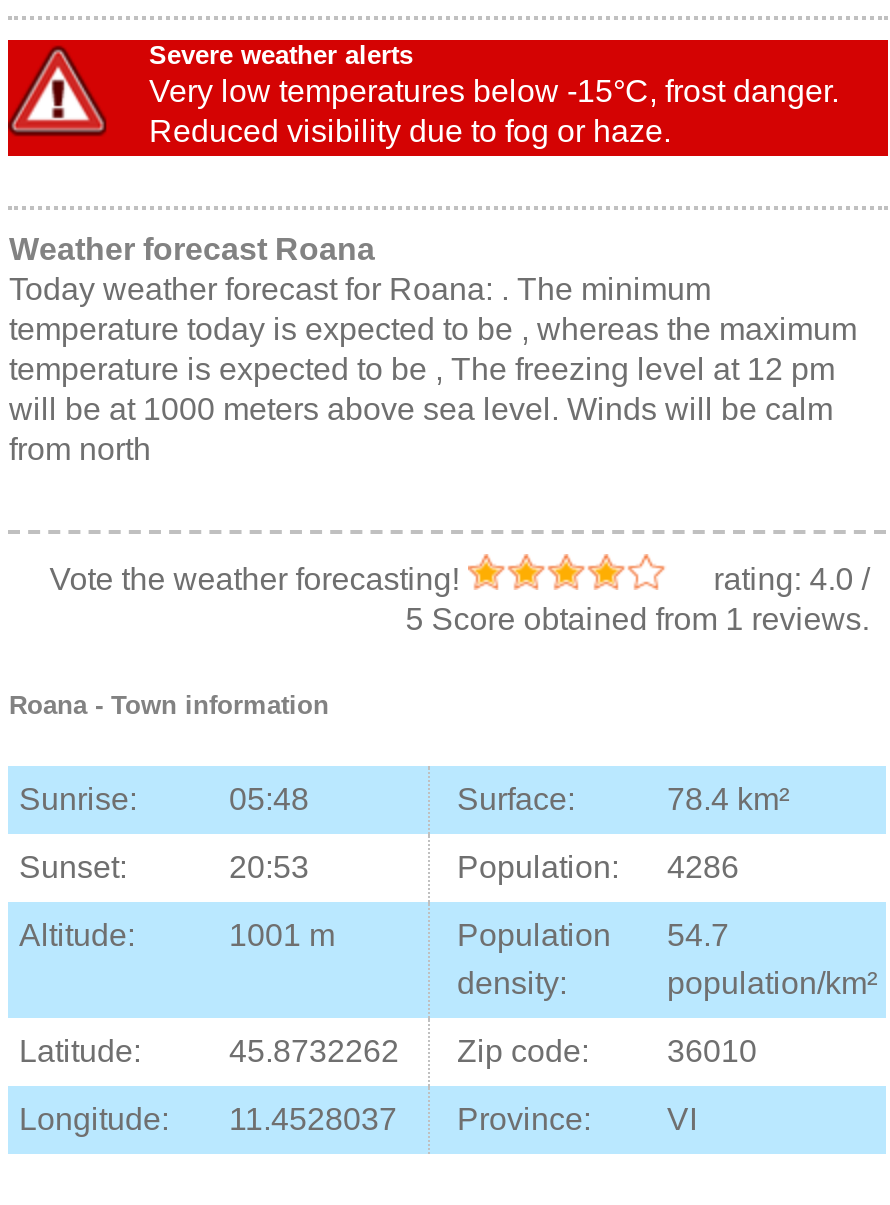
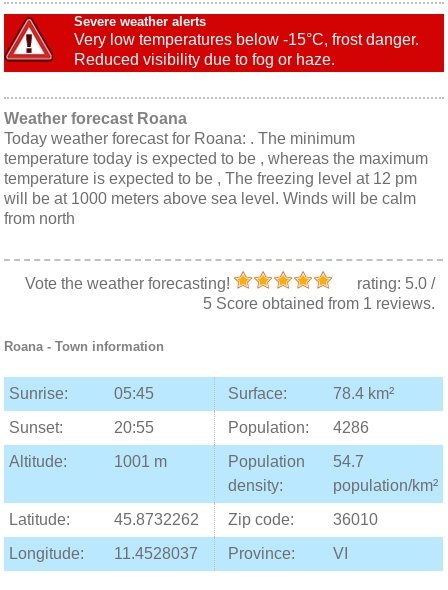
[713,562,869,596] rating: 4.0 / -> [357,275,435,292] rating: 5.0 /
[229,782,309,816] 05:48 -> [114,385,154,402] 05:45
[229,850,309,884] 20:53 -> [114,419,154,436] 20:55

